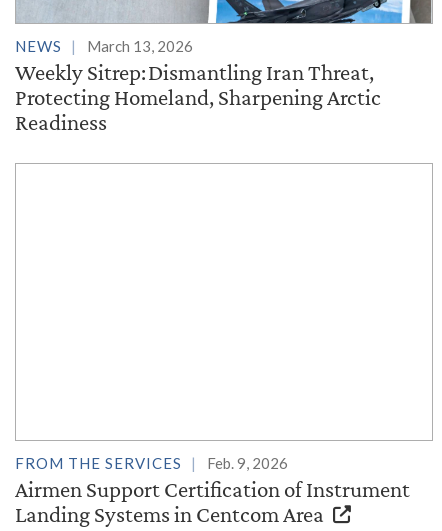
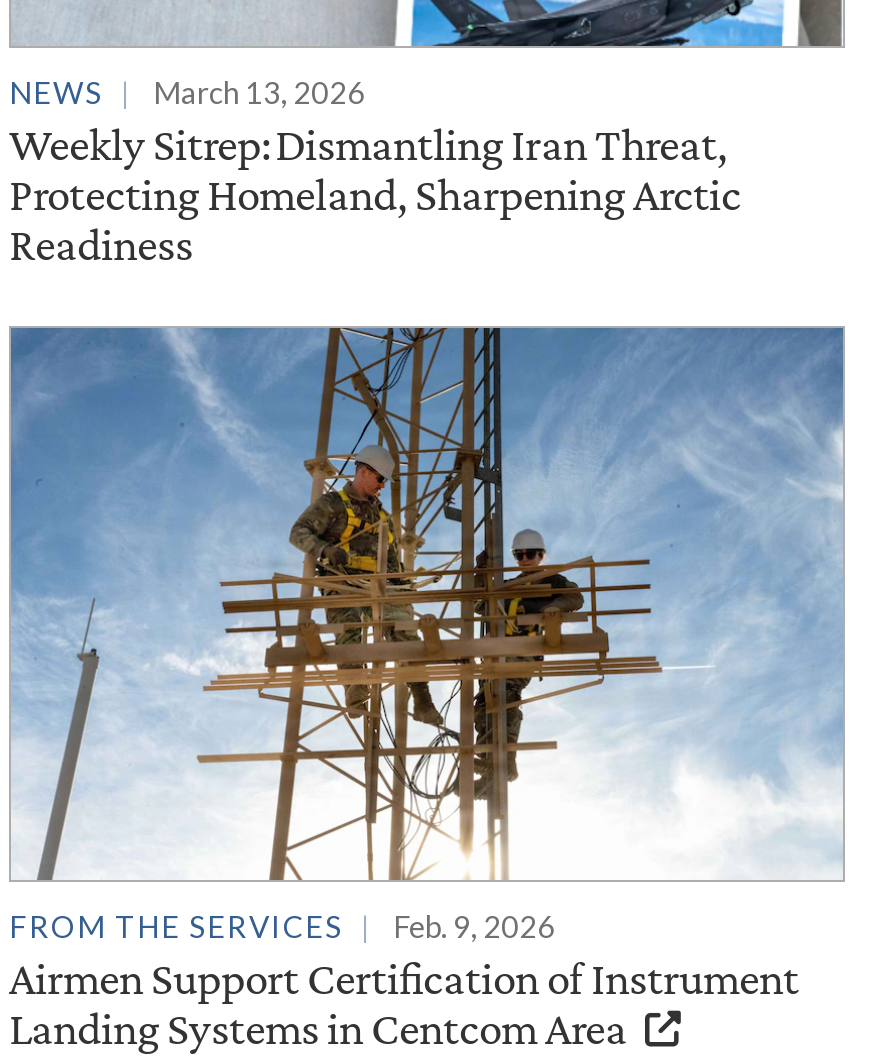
none -> [9,326,845,882] [image]

